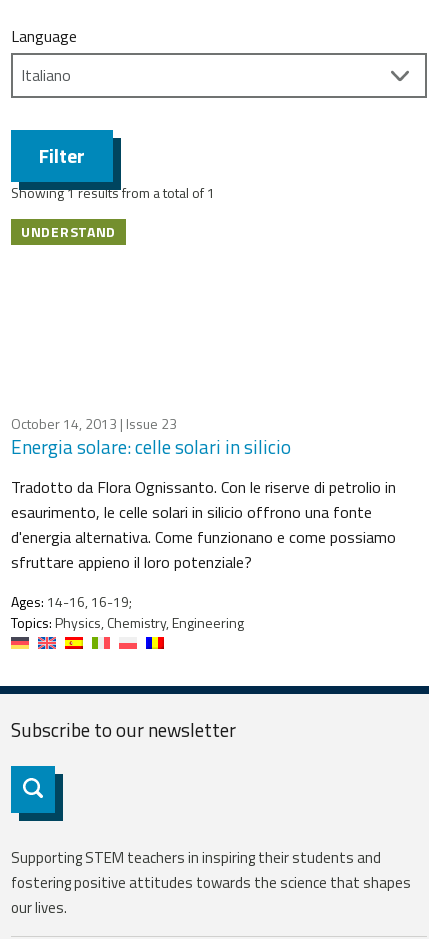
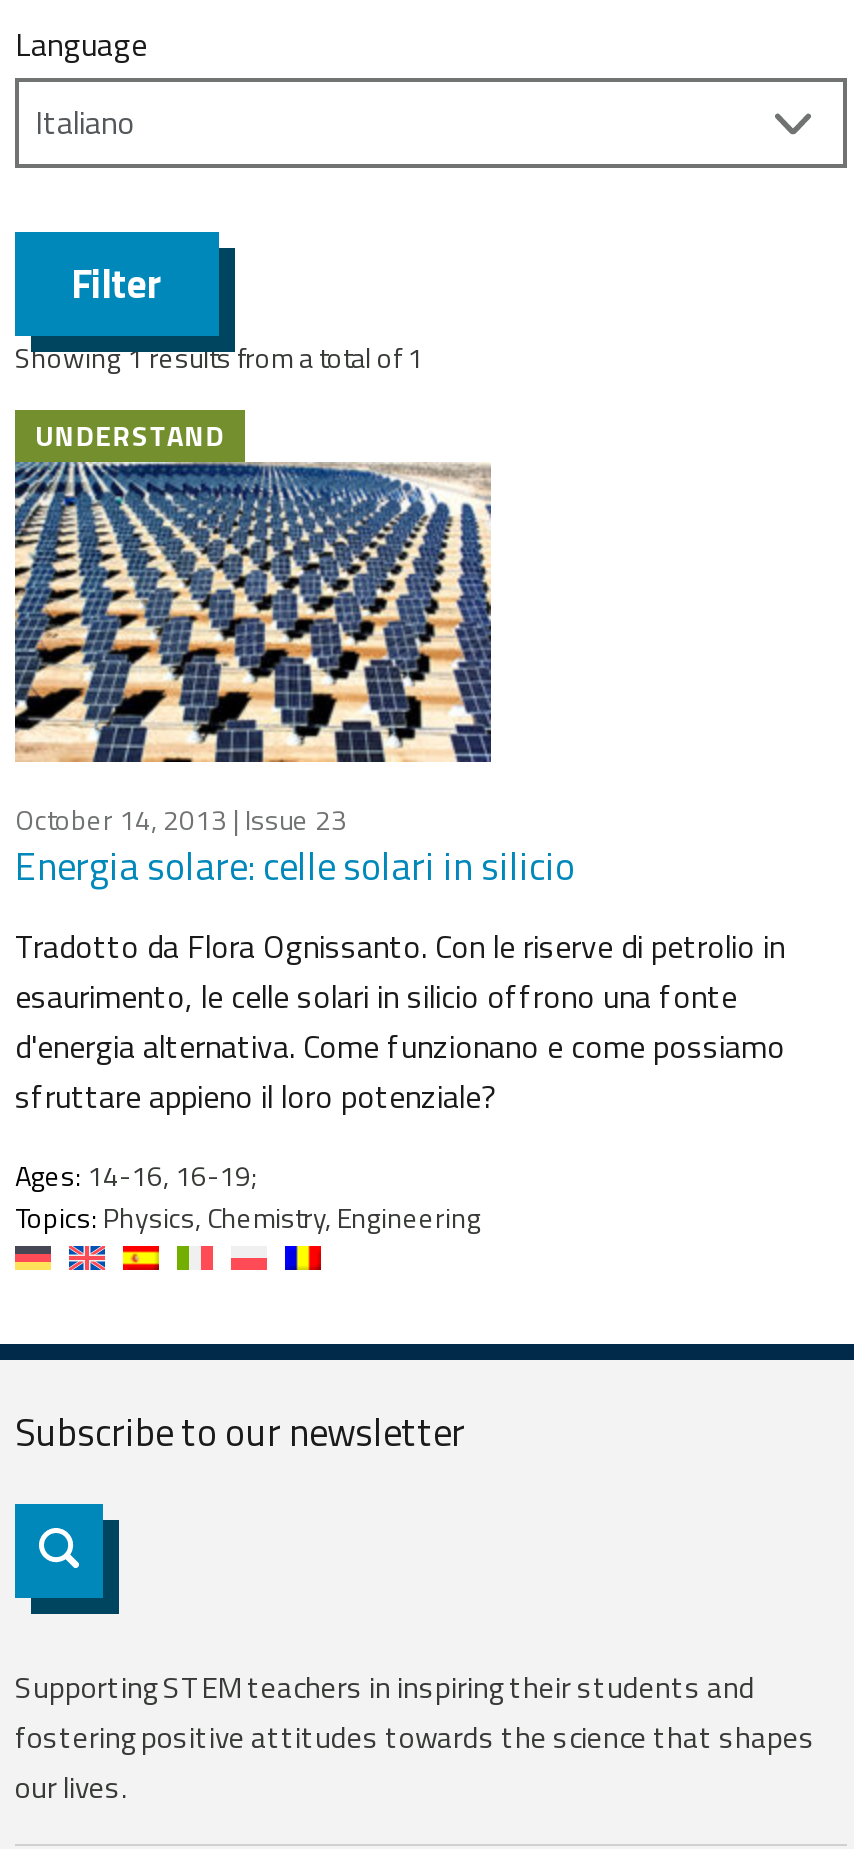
none -> [13,460,493,764] [image]

